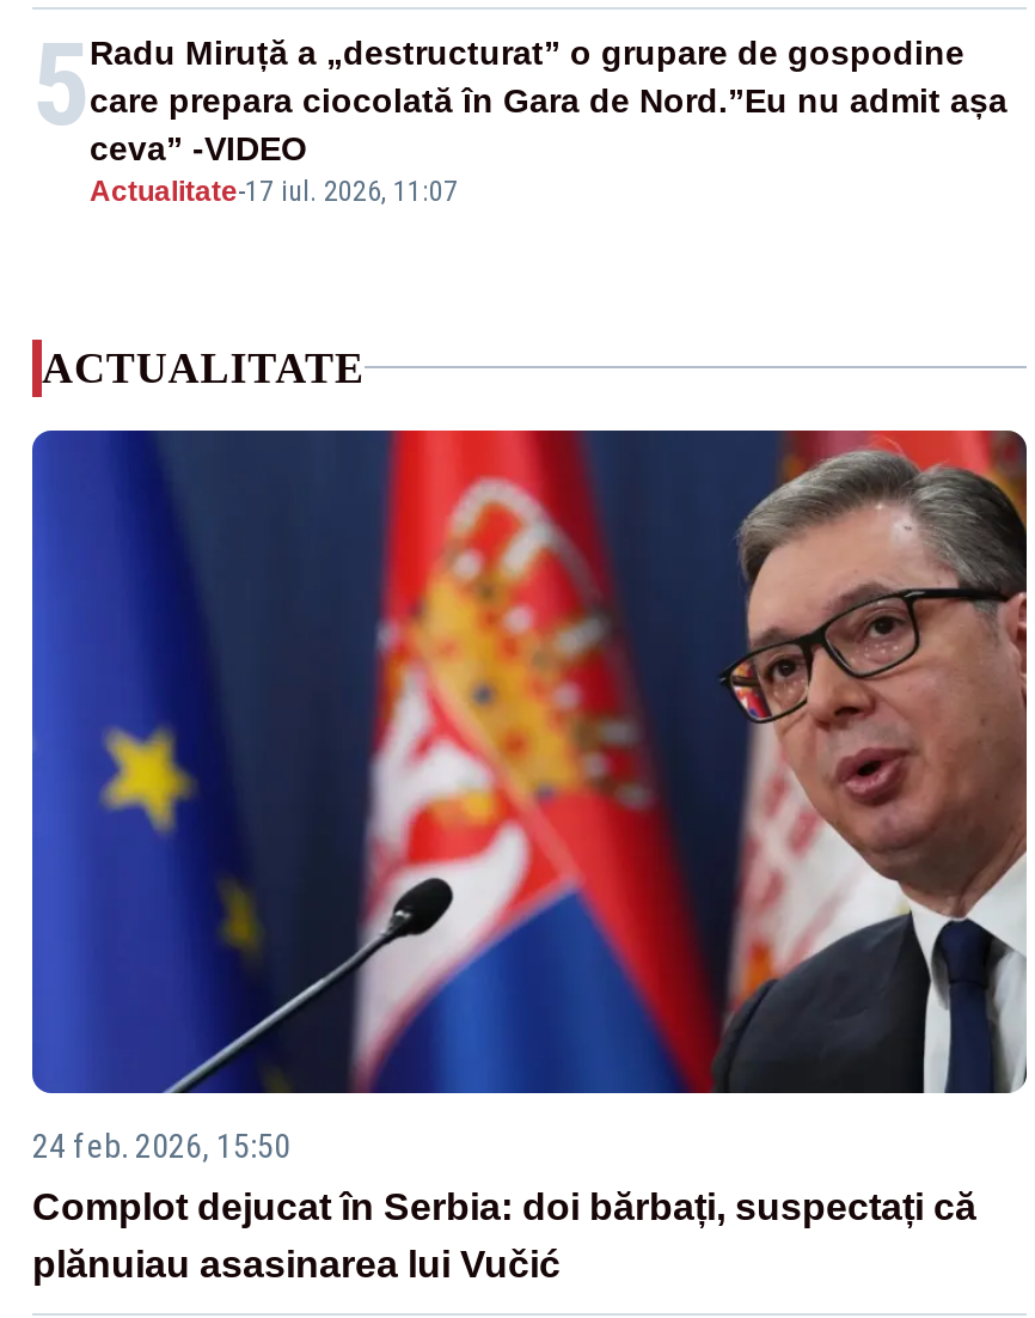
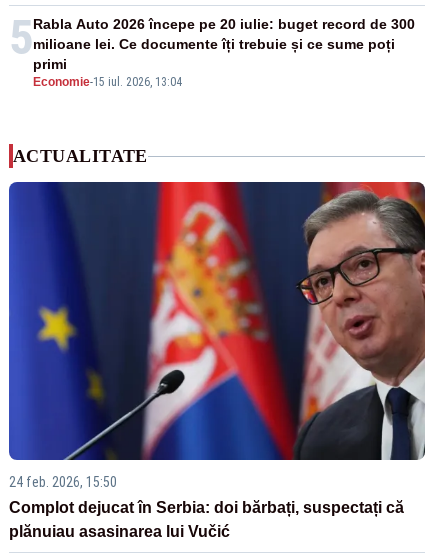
[90,33,1008,166] Radu Miruță a „destructurat” o grupare de gospodine | care prepara ciocolată în Gara de Nord.”Eu nu admit așa | ceva” -VIDEO -> [33,16,415,72] Rabla Auto 2026 începe pe 20 iulie: buget record de 300 | milioane lei. Ce documente îți trebuie și ce sume poți | primi
[90,174,458,207] Actualitate-17 iul. 2026, 11:07 -> [33,75,182,89] Economie-15 iul. 2026, 13:04

